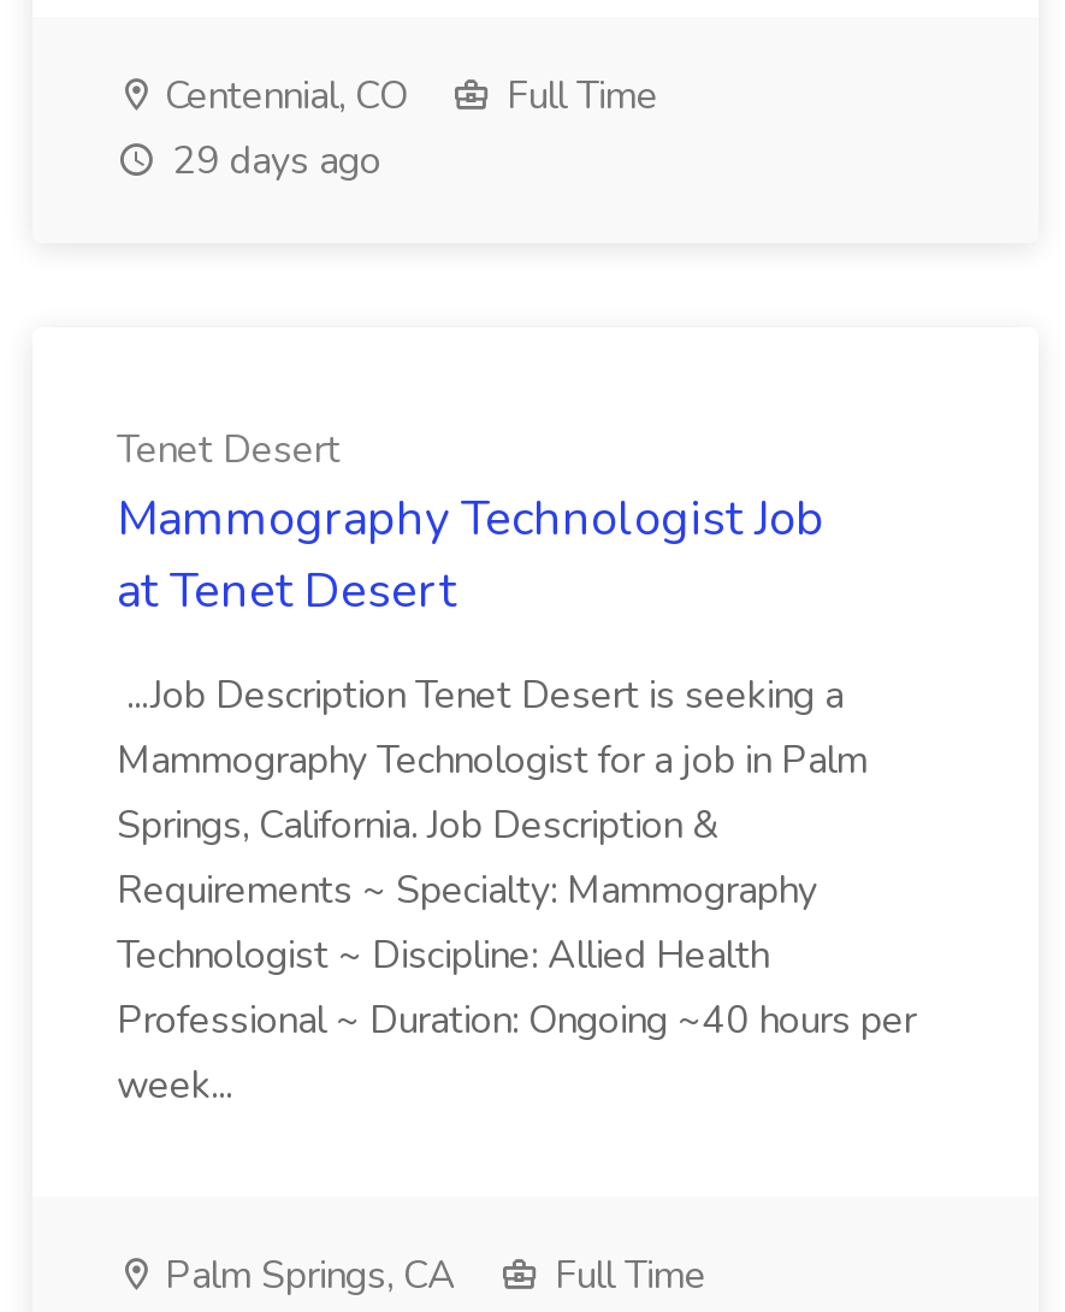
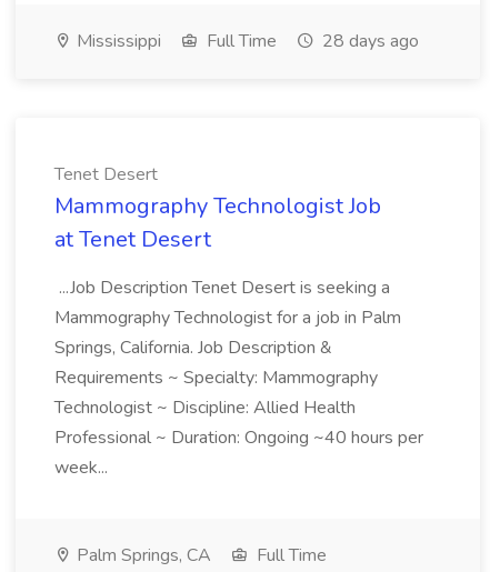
[155,70,408,123] Centennial, CO -> [72,29,161,53] Mississippi
[162,135,381,188] 29 days ago -> [318,29,419,53] 28 days ago

